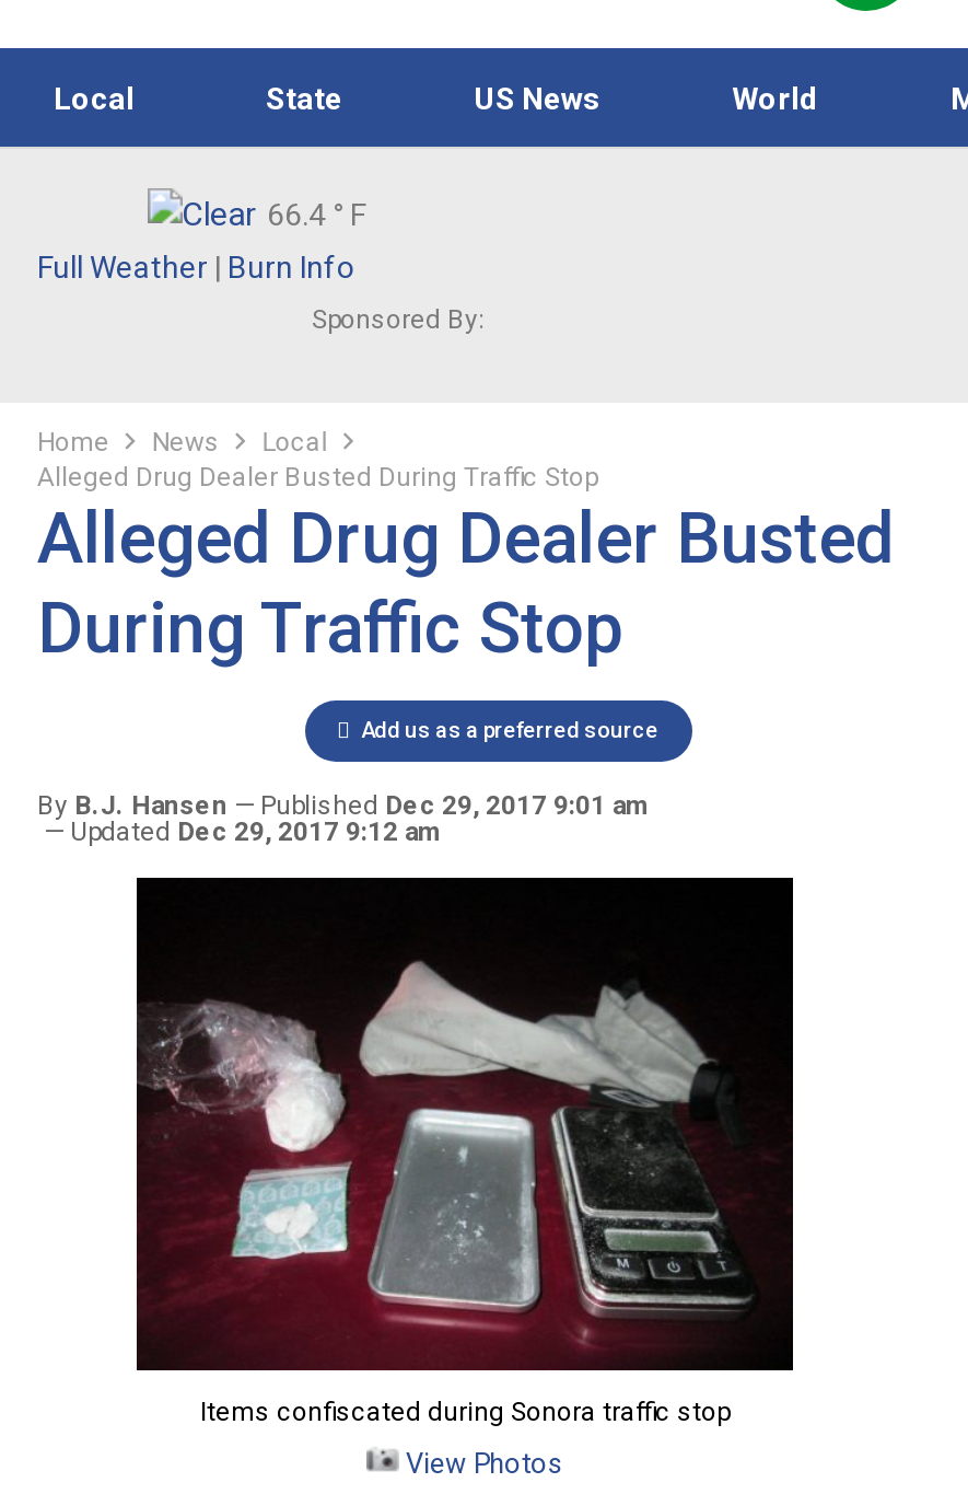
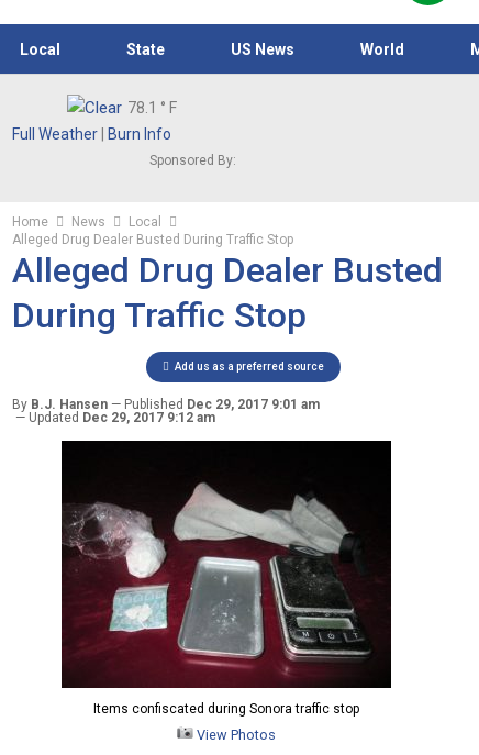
[267,197,365,232] 66.4 ° F -> [127,99,176,116] 78.1 ° F

